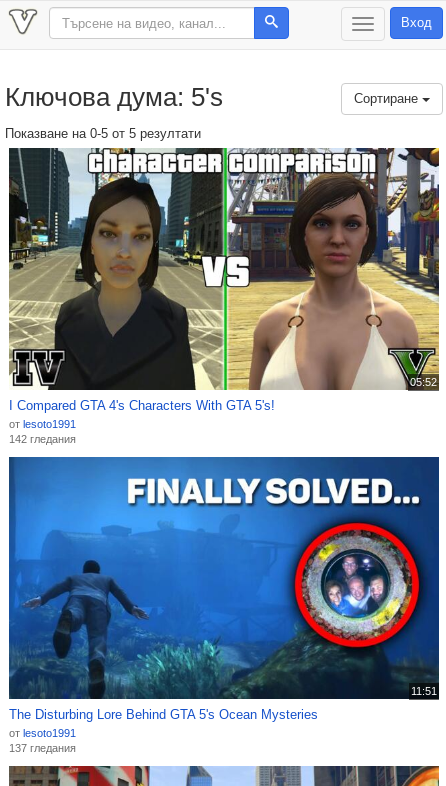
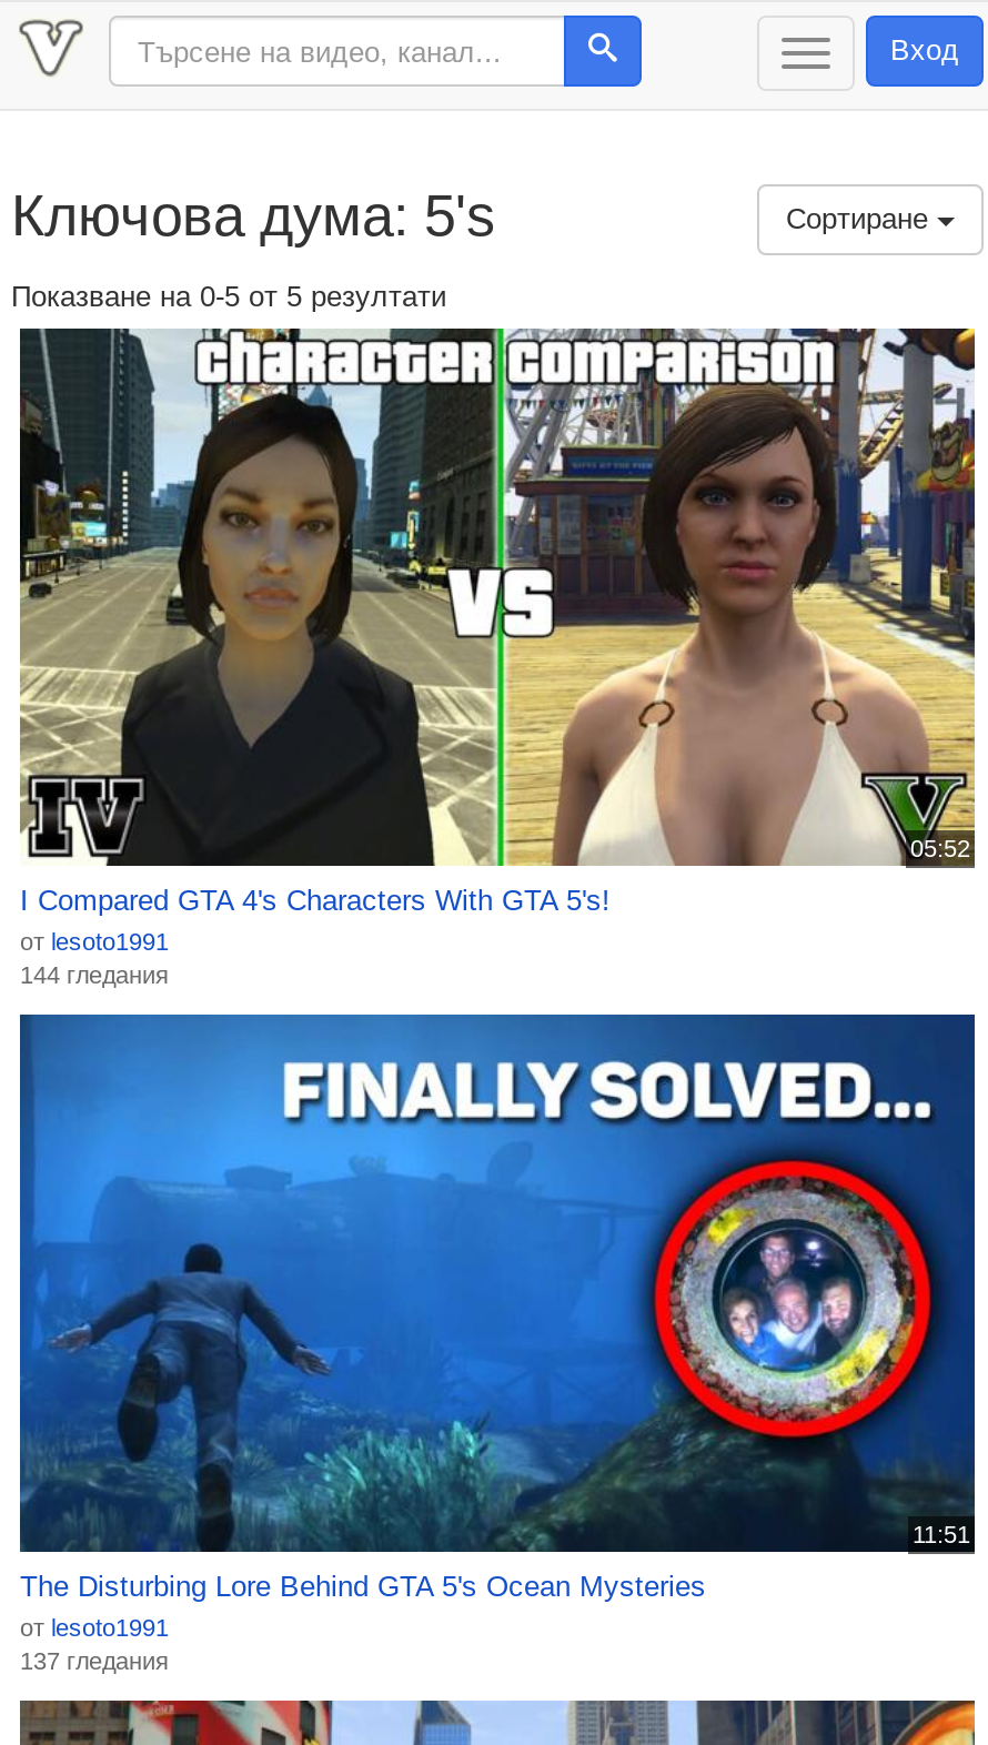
[9,433,76,445] 142 гледания -> [20,961,169,988] 144 гледания

